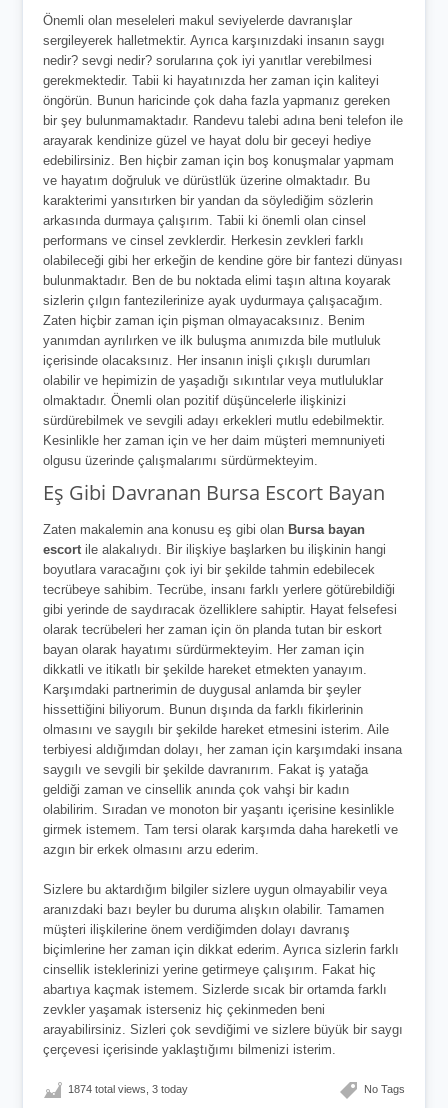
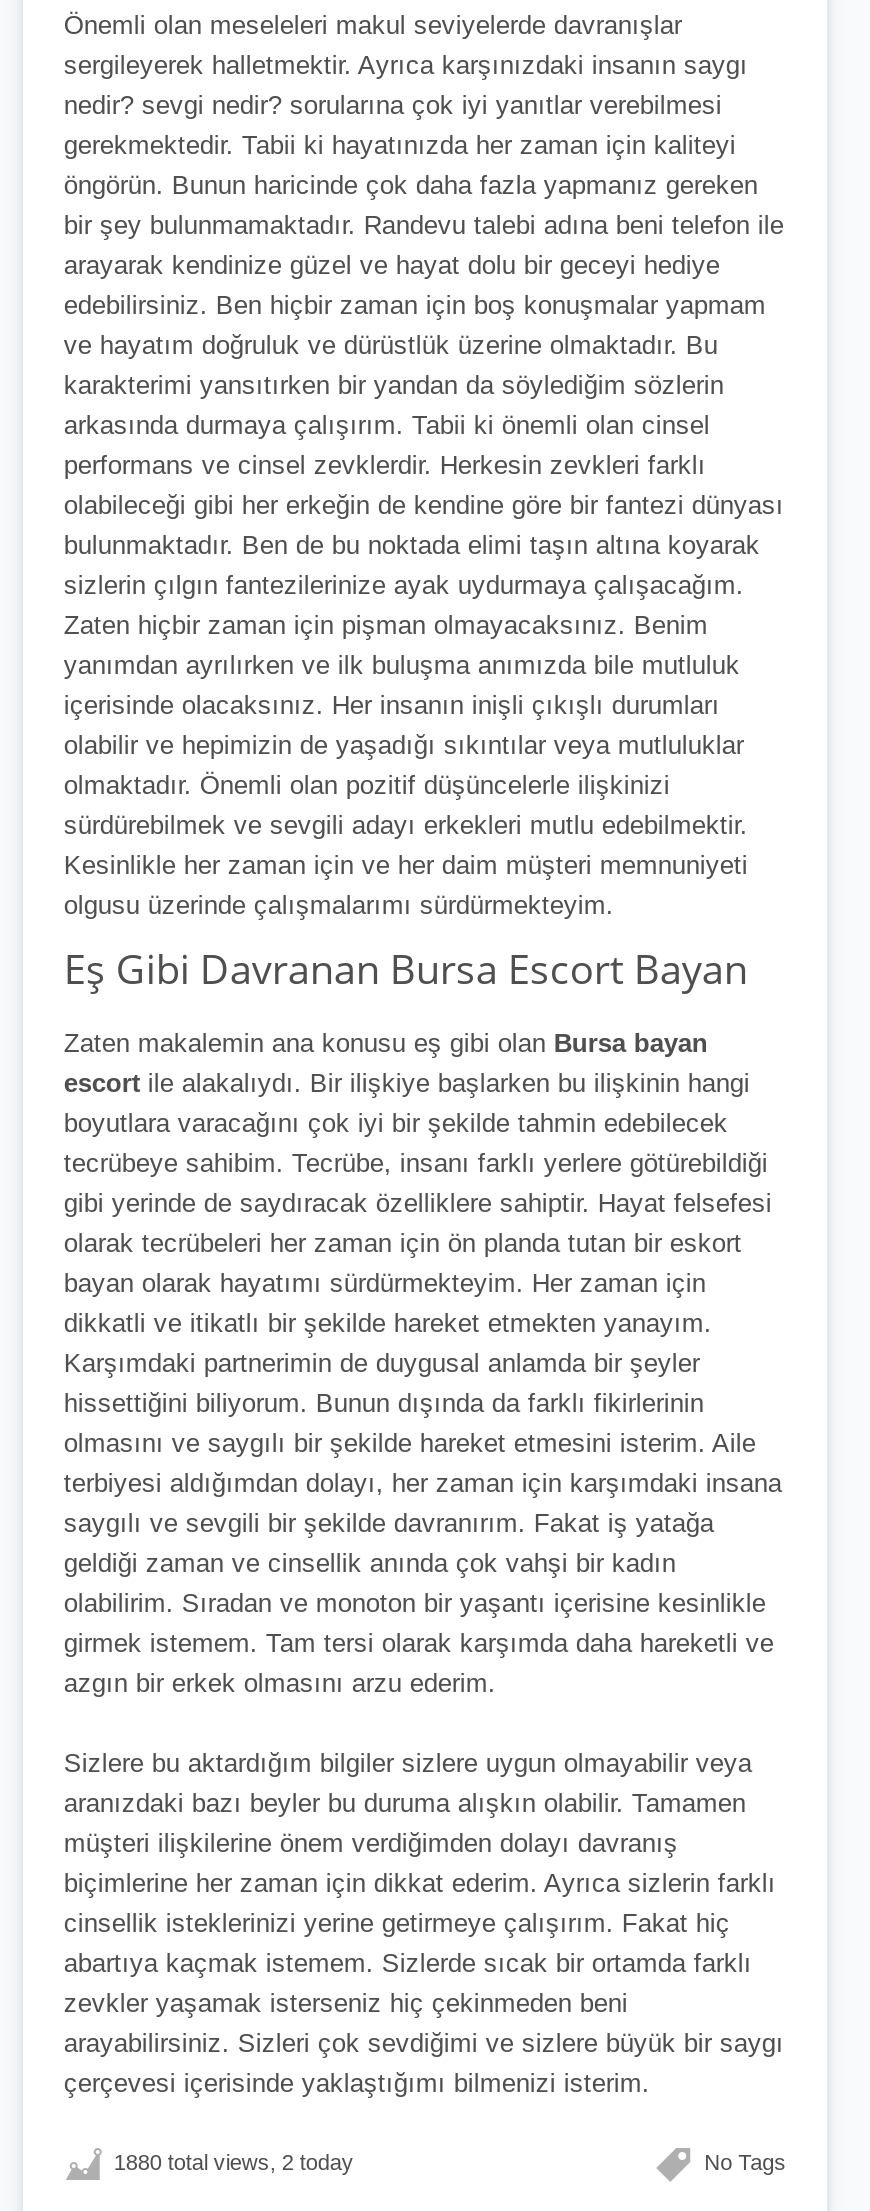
[68,1083,188,1095] 1874 total views, 3 today -> [114,2151,354,2175] 1880 total views, 2 today

